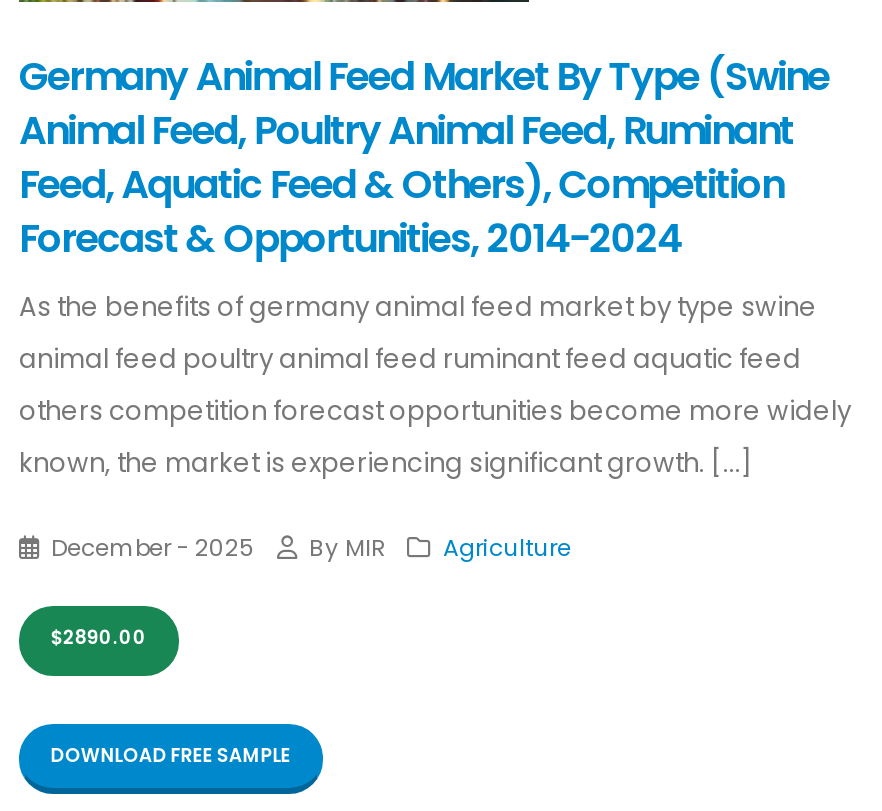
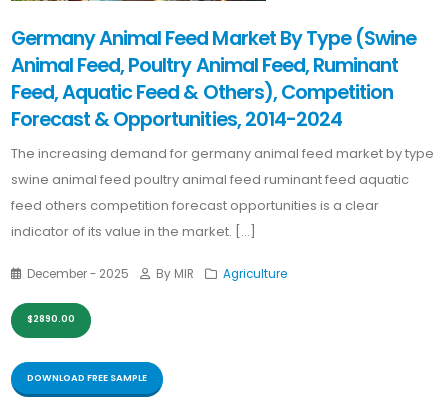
[19,287,851,481] As the benefits of germany animal feed market by type swine | animal feed poultry animal feed ruminant feed aquatic feed | others competition forecast opportunities become more widely | known, the market is experiencing significant growth. [...] -> [11,143,434,240] The increasing demand for germany animal feed market by type | swine animal feed poultry animal feed ruminant feed aquatic | feed others competition forecast opportunities is a clear | indicator of its value in the market. [...]

